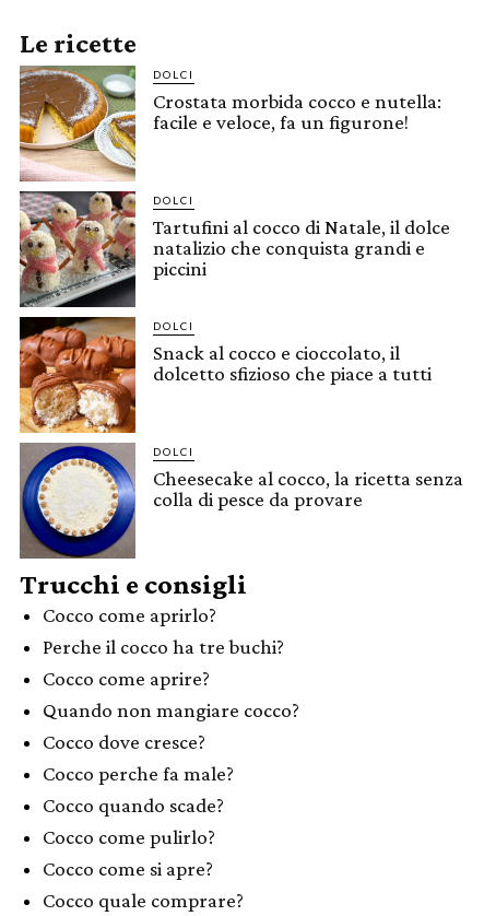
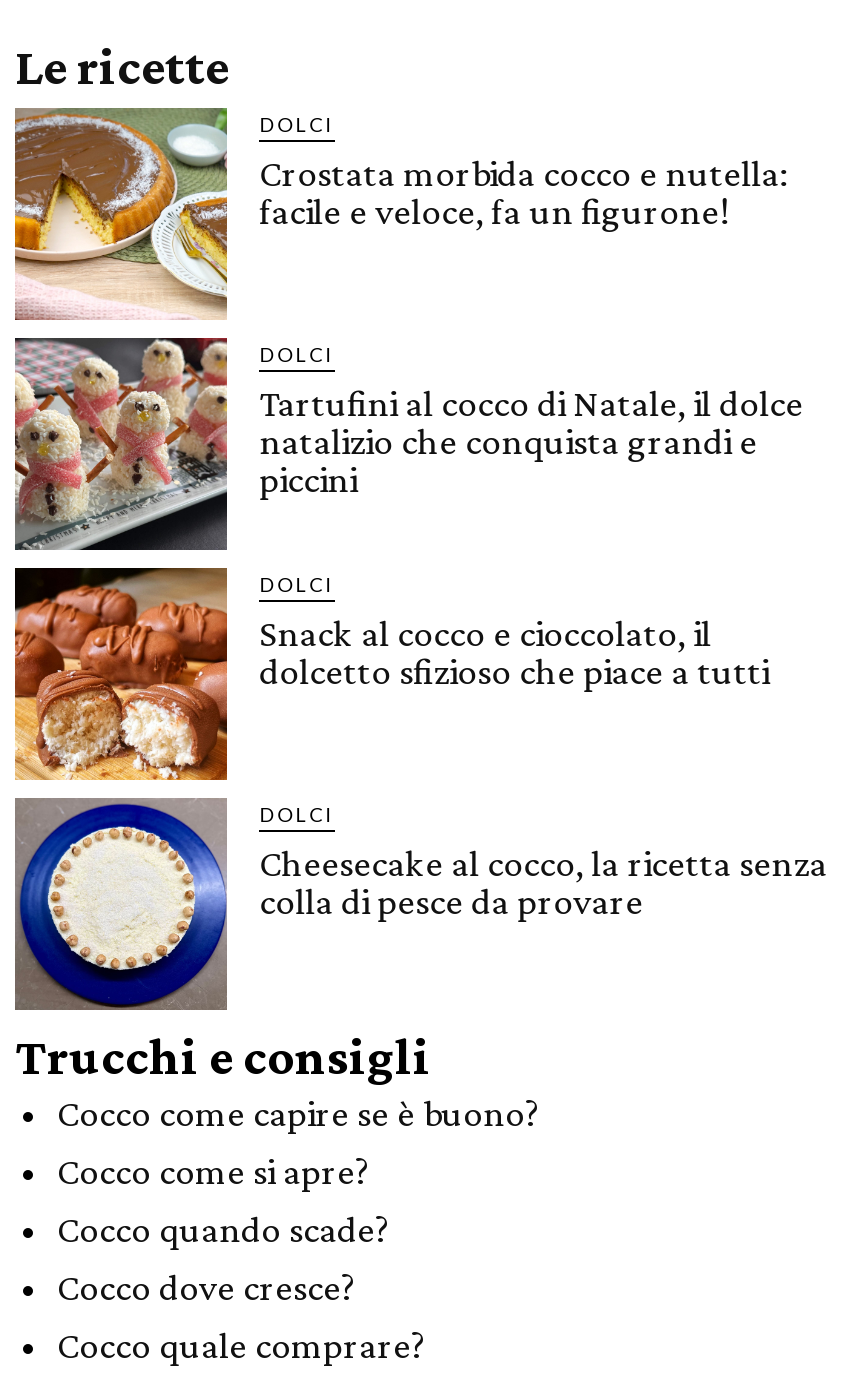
[43,604,299,722] Cocco come aprirlo? | Perche il cocco ha tre buchi? | Cocco come aprire? | Quando non mangiare cocco? -> [57,1092,539,1134] Cocco come capire se è buono?
[43,762,234,848] Cocco perche fa male? | Cocco come pulirlo? -> none
moved [43,794,224,817] -> [57,1208,389,1250]: Cocco quando scade?
moved [43,857,213,880] -> [57,1150,369,1192]: Cocco come si apre?

